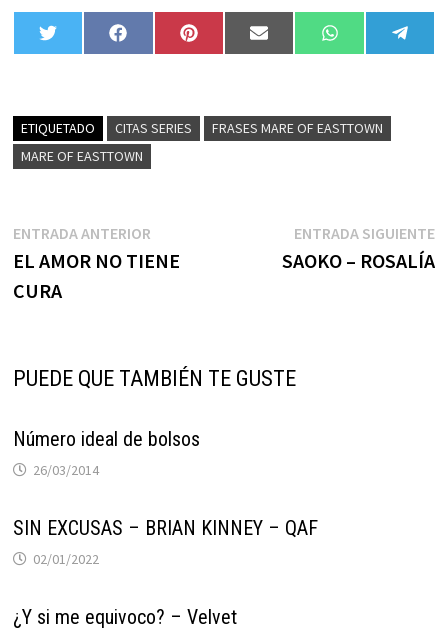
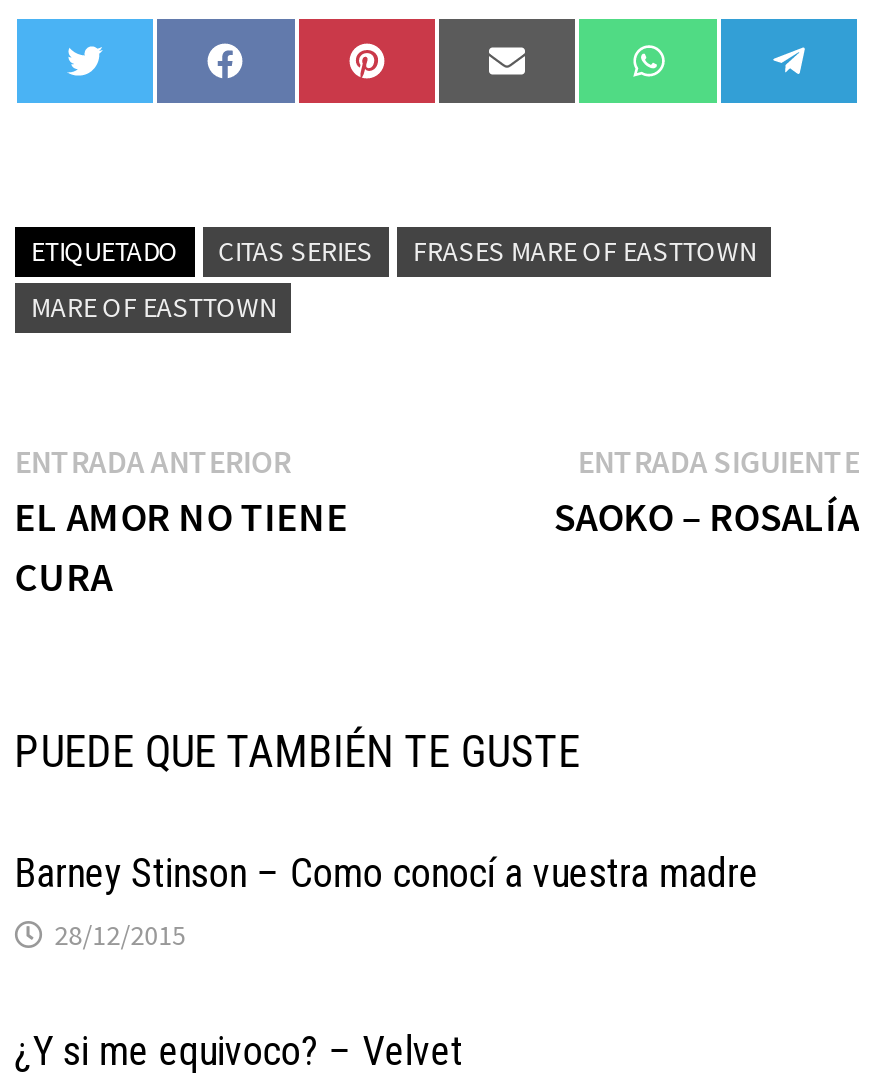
[13,427,318,568] Número ideal de bolsos | 26/03/2014 | SIN EXCUSAS – BRIAN KINNEY – QAF | 02/01/2022 -> [15,850,759,954] Barney Stinson – Como conocí a vuestra madre | 28/12/2015

